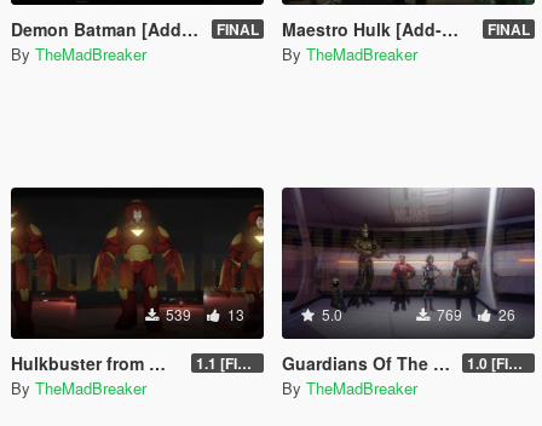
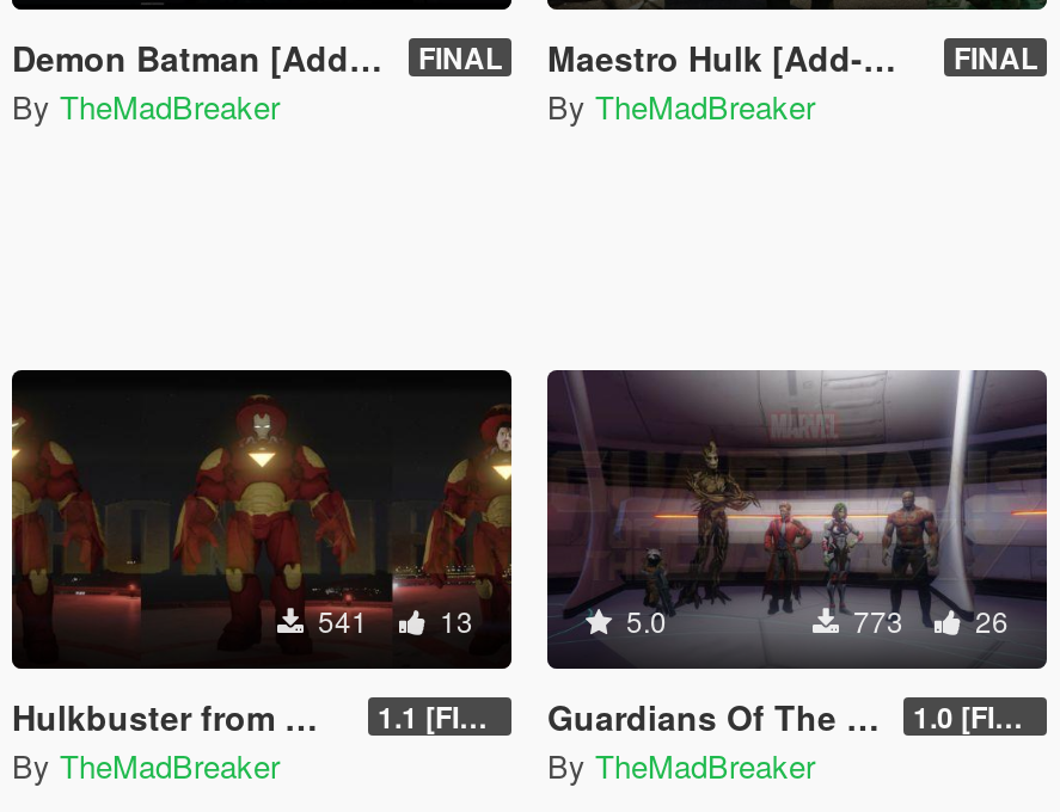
[162,304,244,325] 539 13 -> [311,600,473,641] 541 13
[433,304,515,325] 769 26 -> [846,600,1009,641] 773 26

